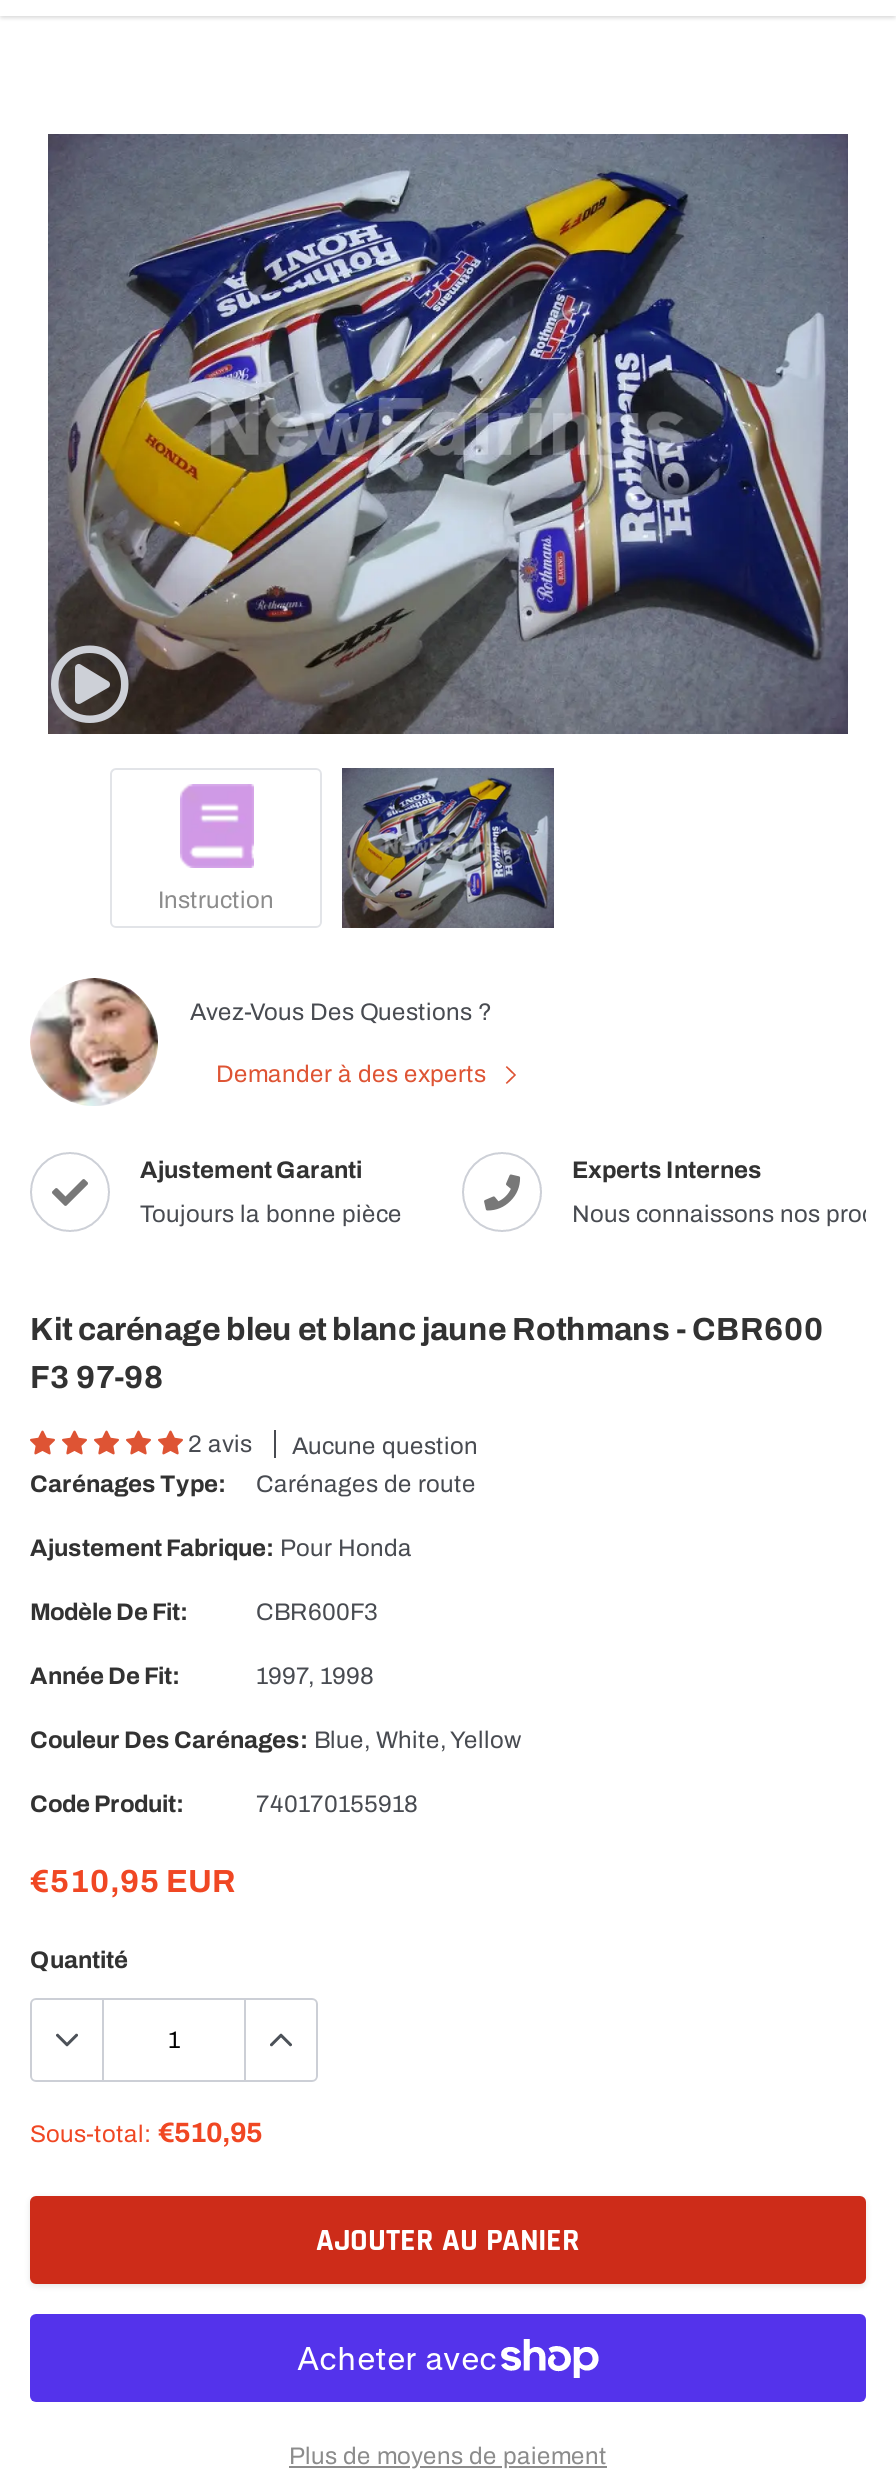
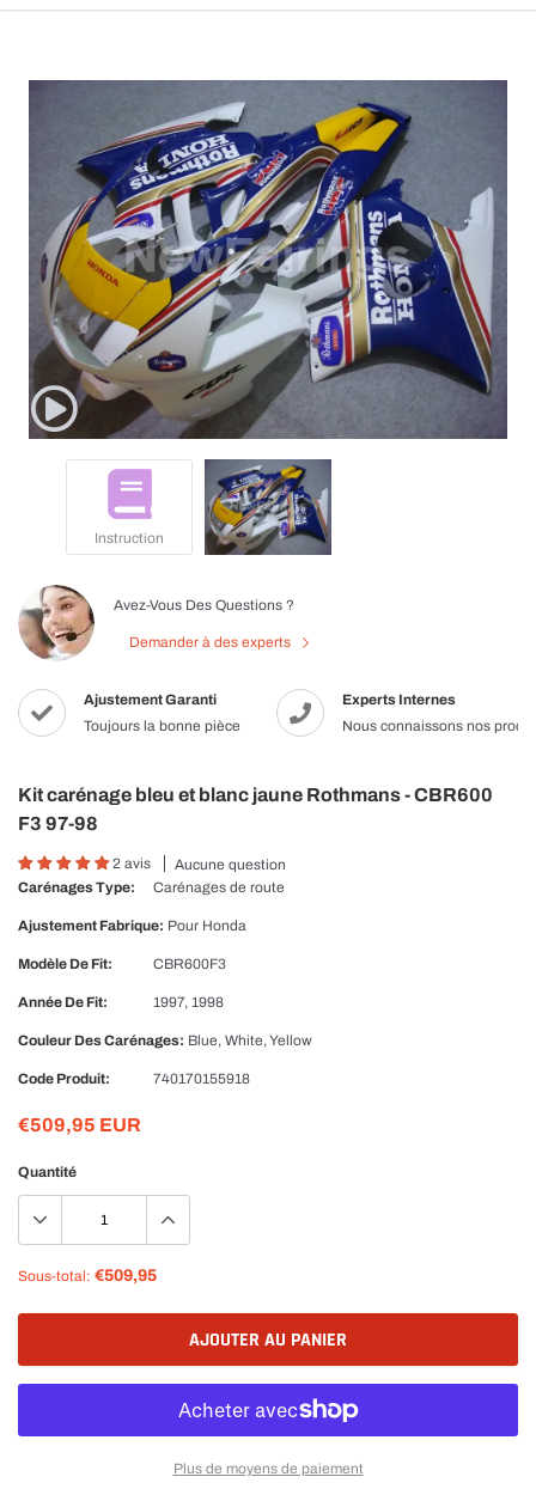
[30,1865,236,1899] €510,95 EUR -> [18,1115,141,1135] €509,95 EUR
[30,2119,262,2149] Sous-total: €510,95 -> [18,1267,157,1285] Sous-total: €509,95

